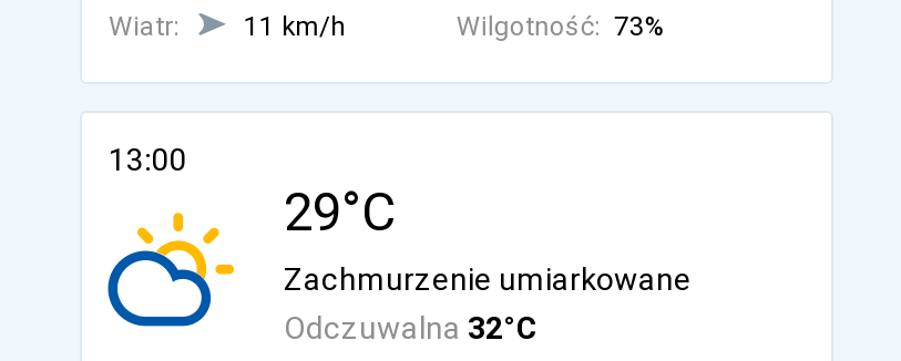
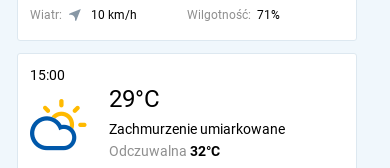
[244,11,346,42] 11 km/h -> [91,8,137,22] 10 km/h
[456,11,665,42] Wilgotność: 73% -> [187,8,280,22] Wilgotność: 71%
[109,142,186,177] 13:00 -> [30,67,65,83] 15:00

